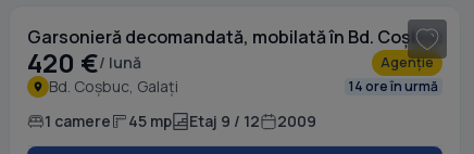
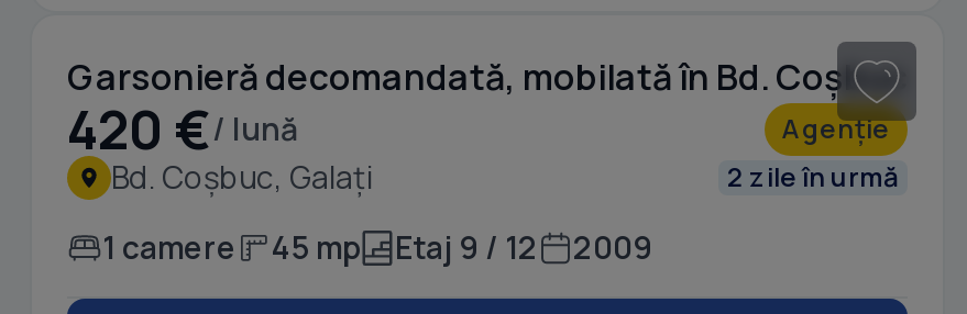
[349,77,438,95] 14 ore în urmă -> [727,158,899,195] 2 zile în urmă

